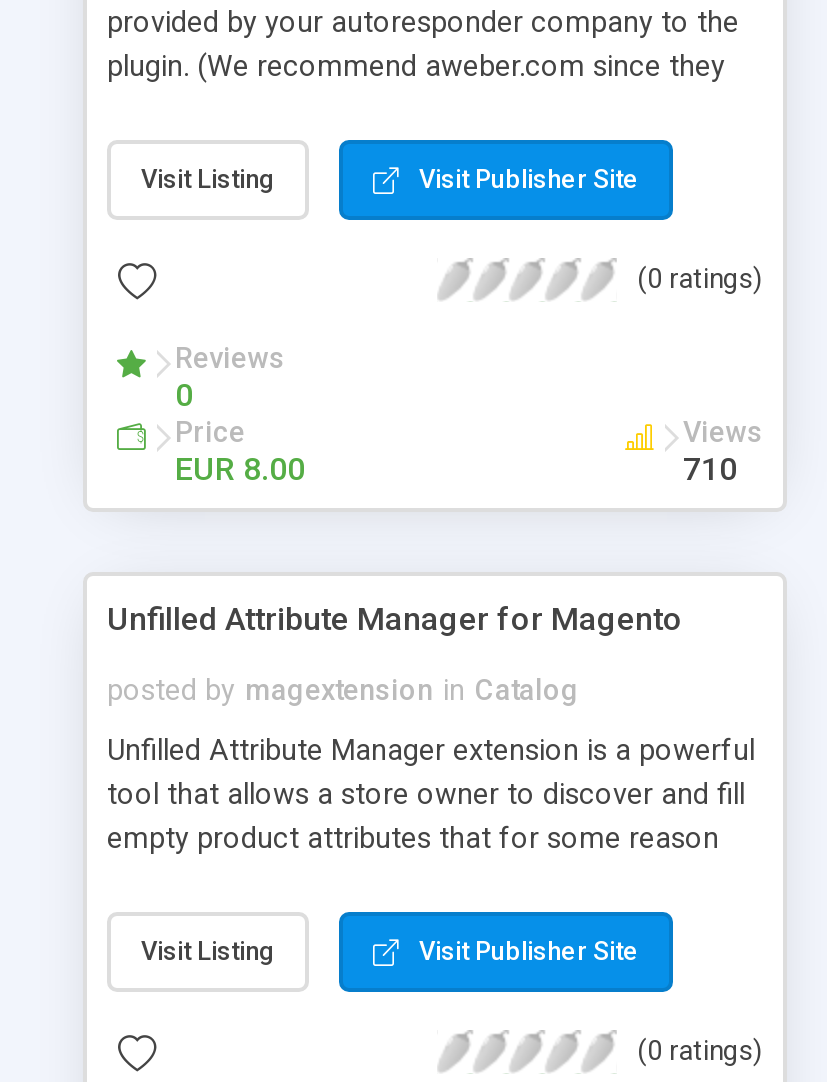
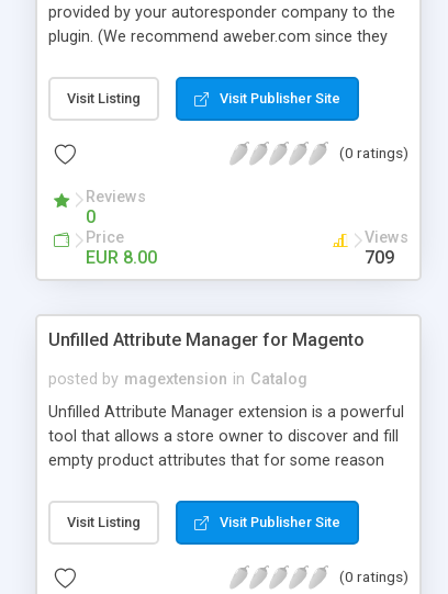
[683,450,737,488] 710 -> [365,247,394,268] 709

